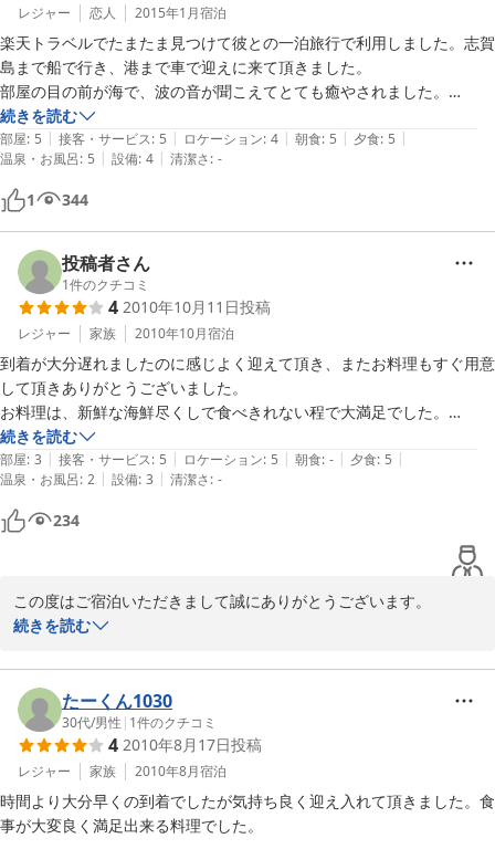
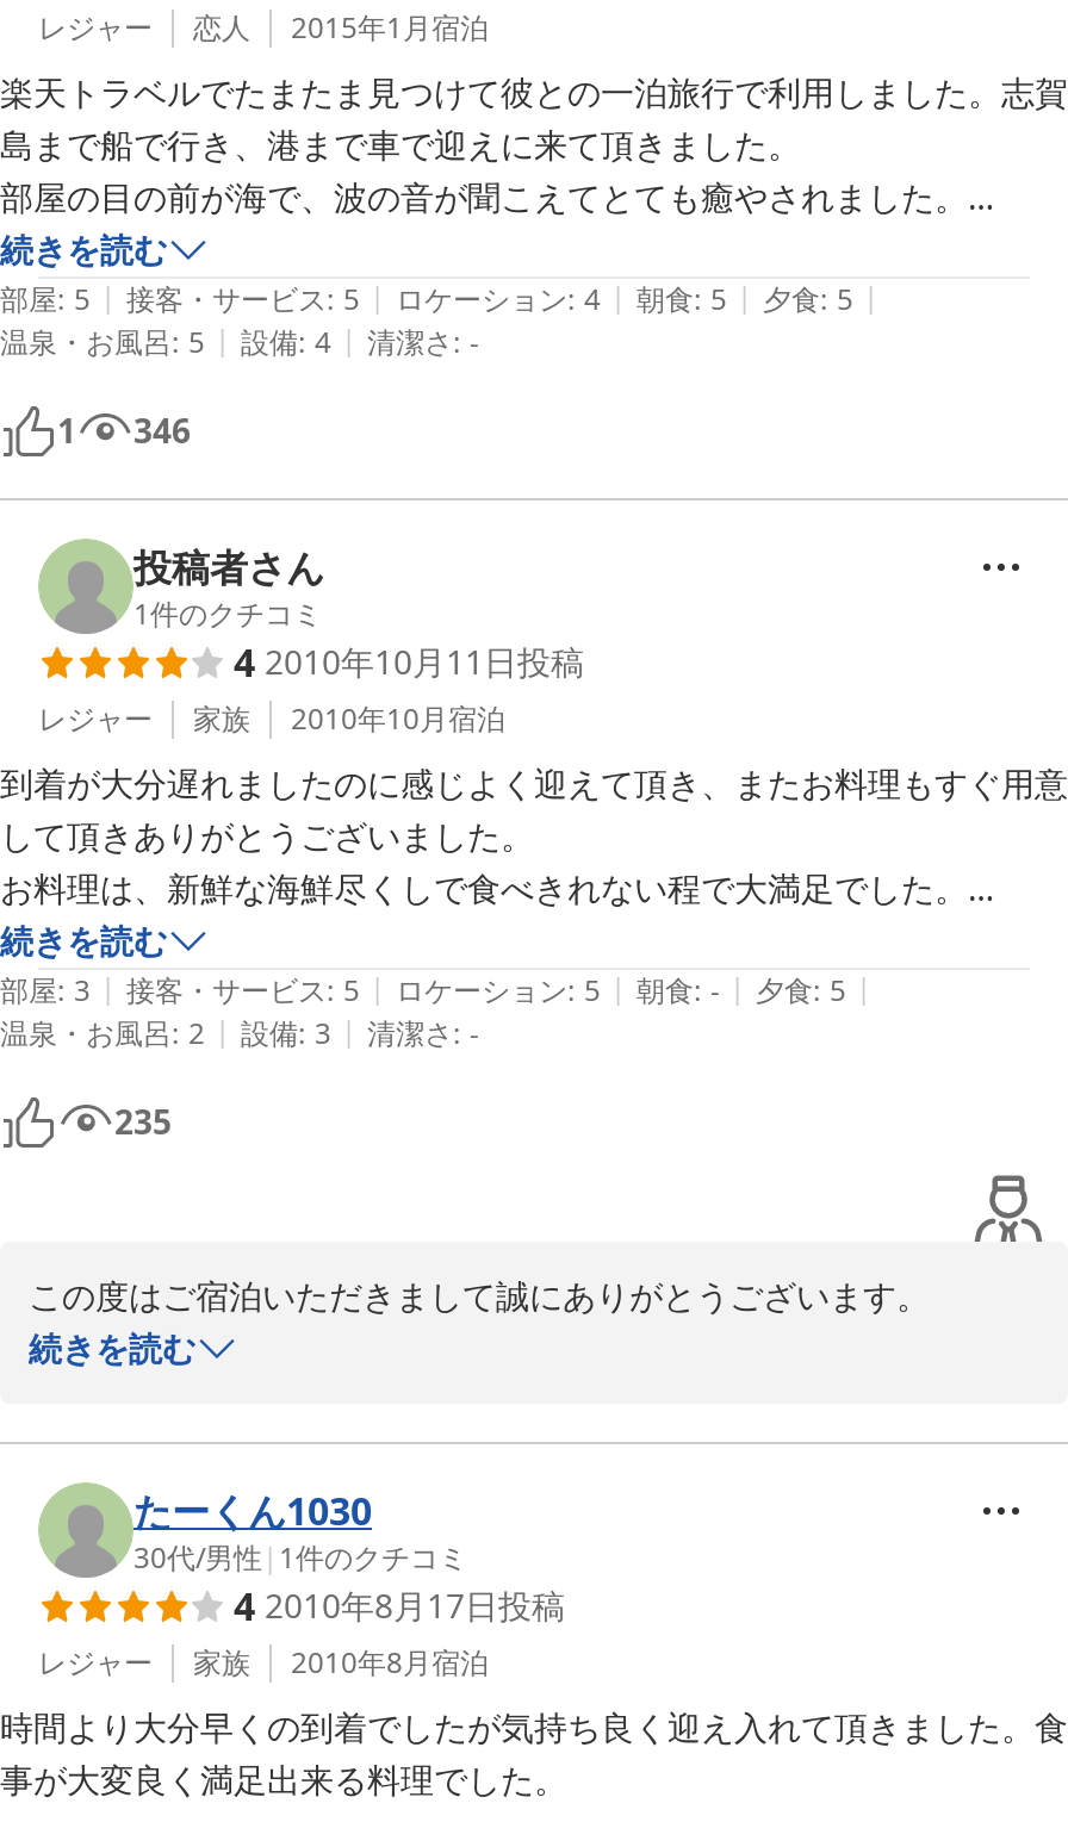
[27,189,88,210] 1 344 -> [57,408,191,453] 1 346
[53,510,80,531] 234 -> [114,1099,172,1144] 235

